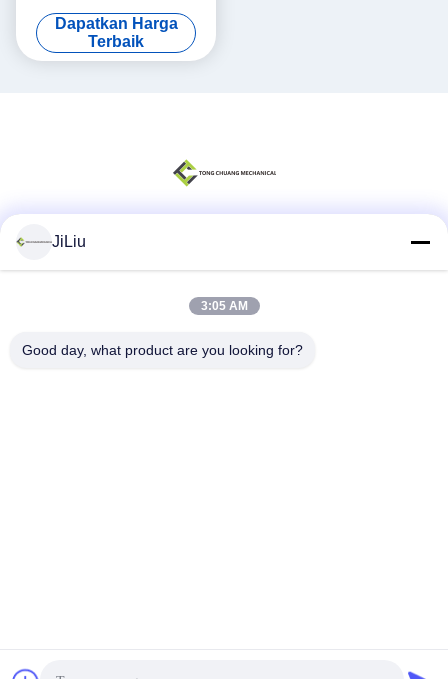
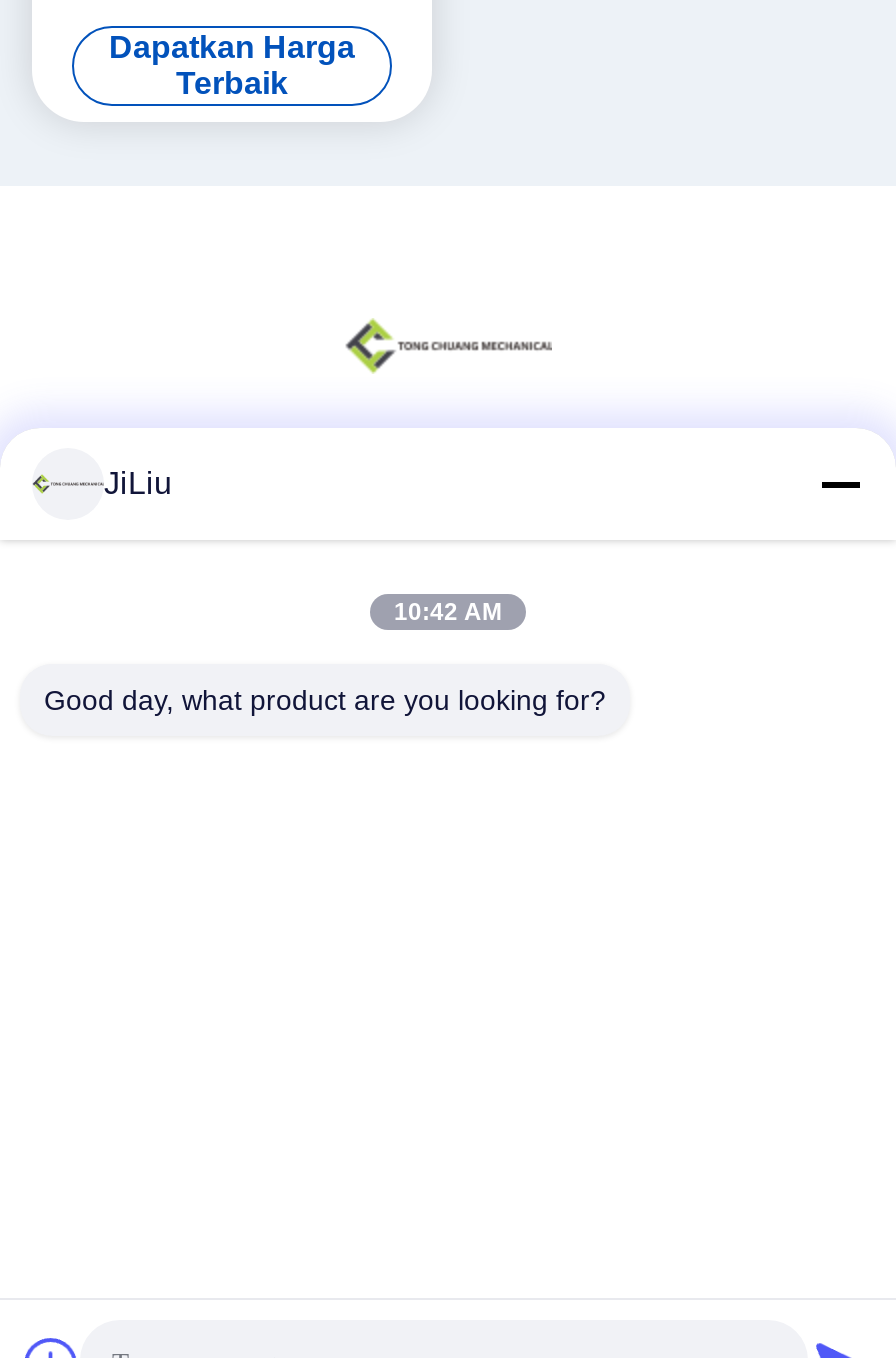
[200,299,247,313] 3:05 AM -> [394,598,502,626] 10:42 AM

